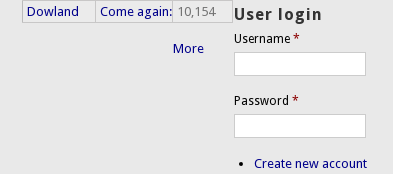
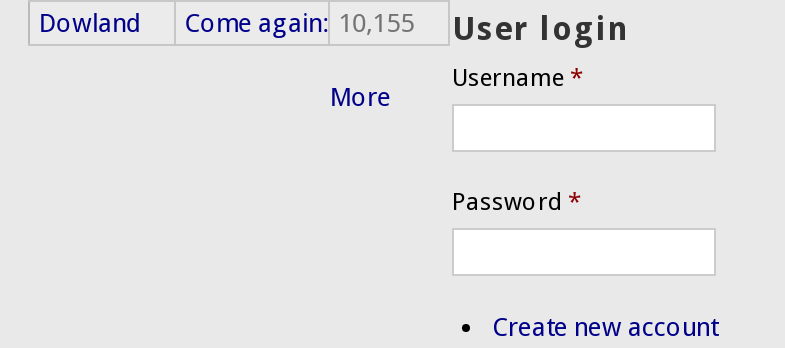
[27,4,323,24] Dowland Come again: 10,154 User login -> [38,8,630,47] Dowland Come again: 10,155 User login

